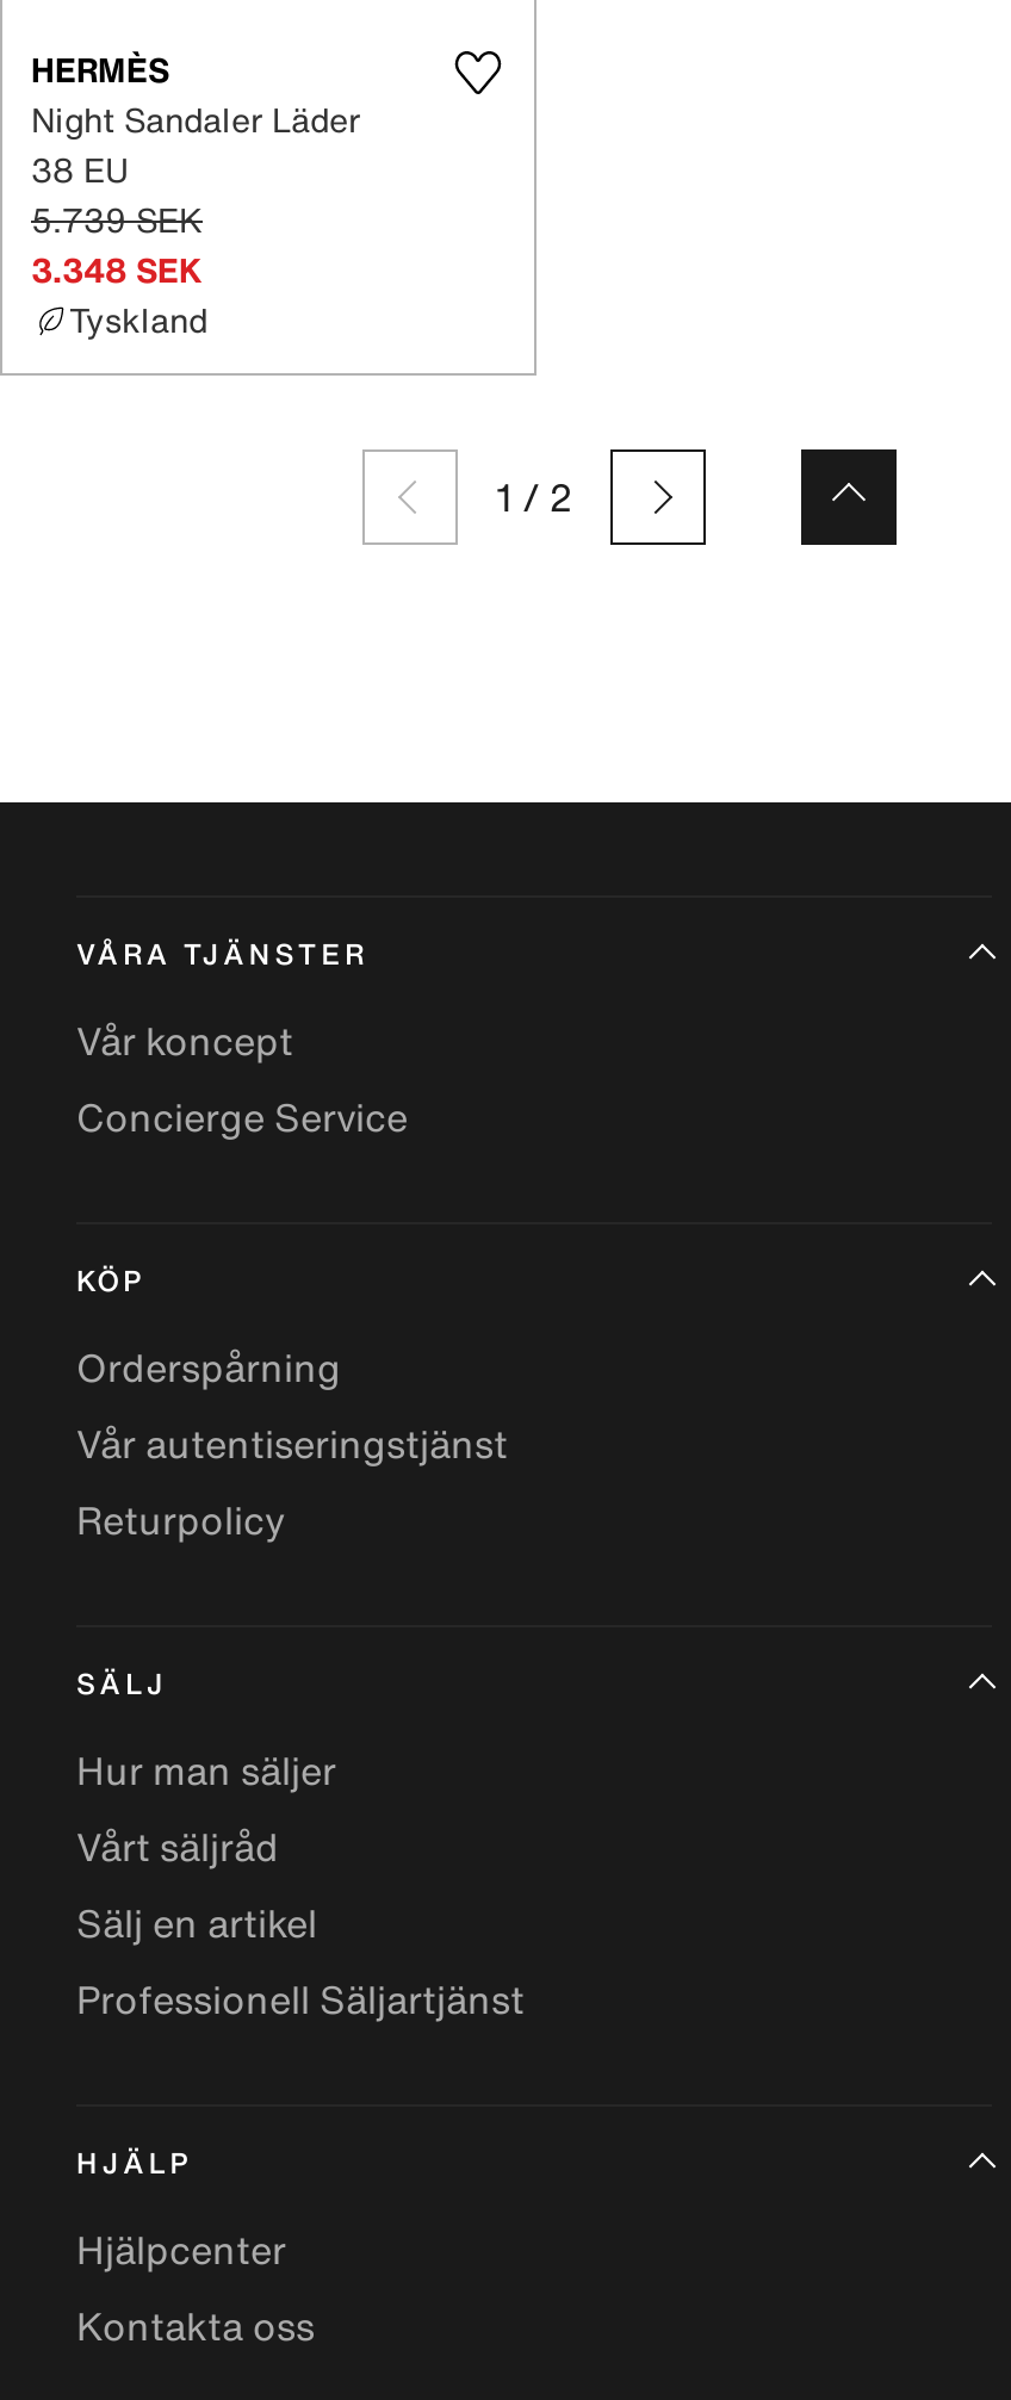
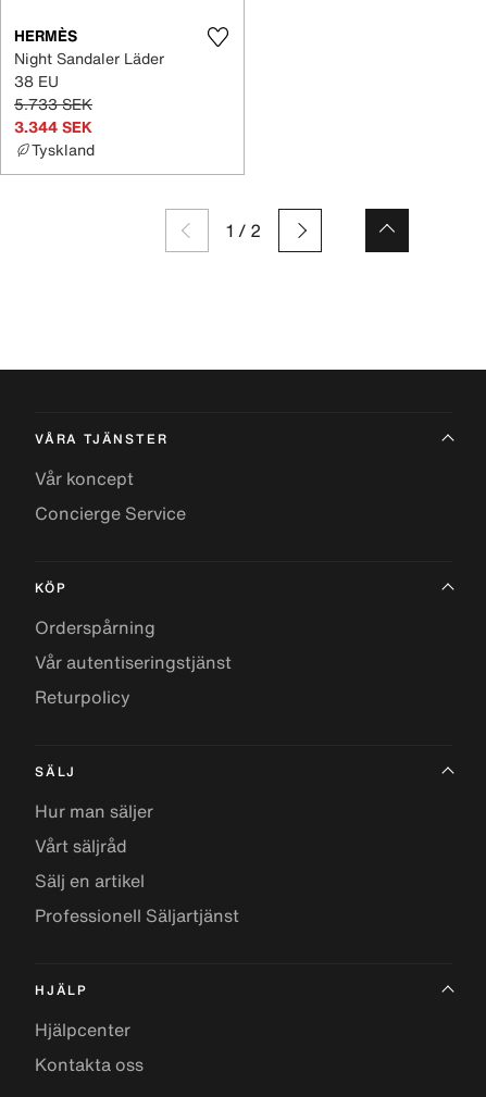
[31,194,203,244] 5.739 SEK -> [14,92,92,115] 5.733 SEK
[31,244,203,294] 3.348 SEK -> [14,115,92,138] 3.344 SEK

